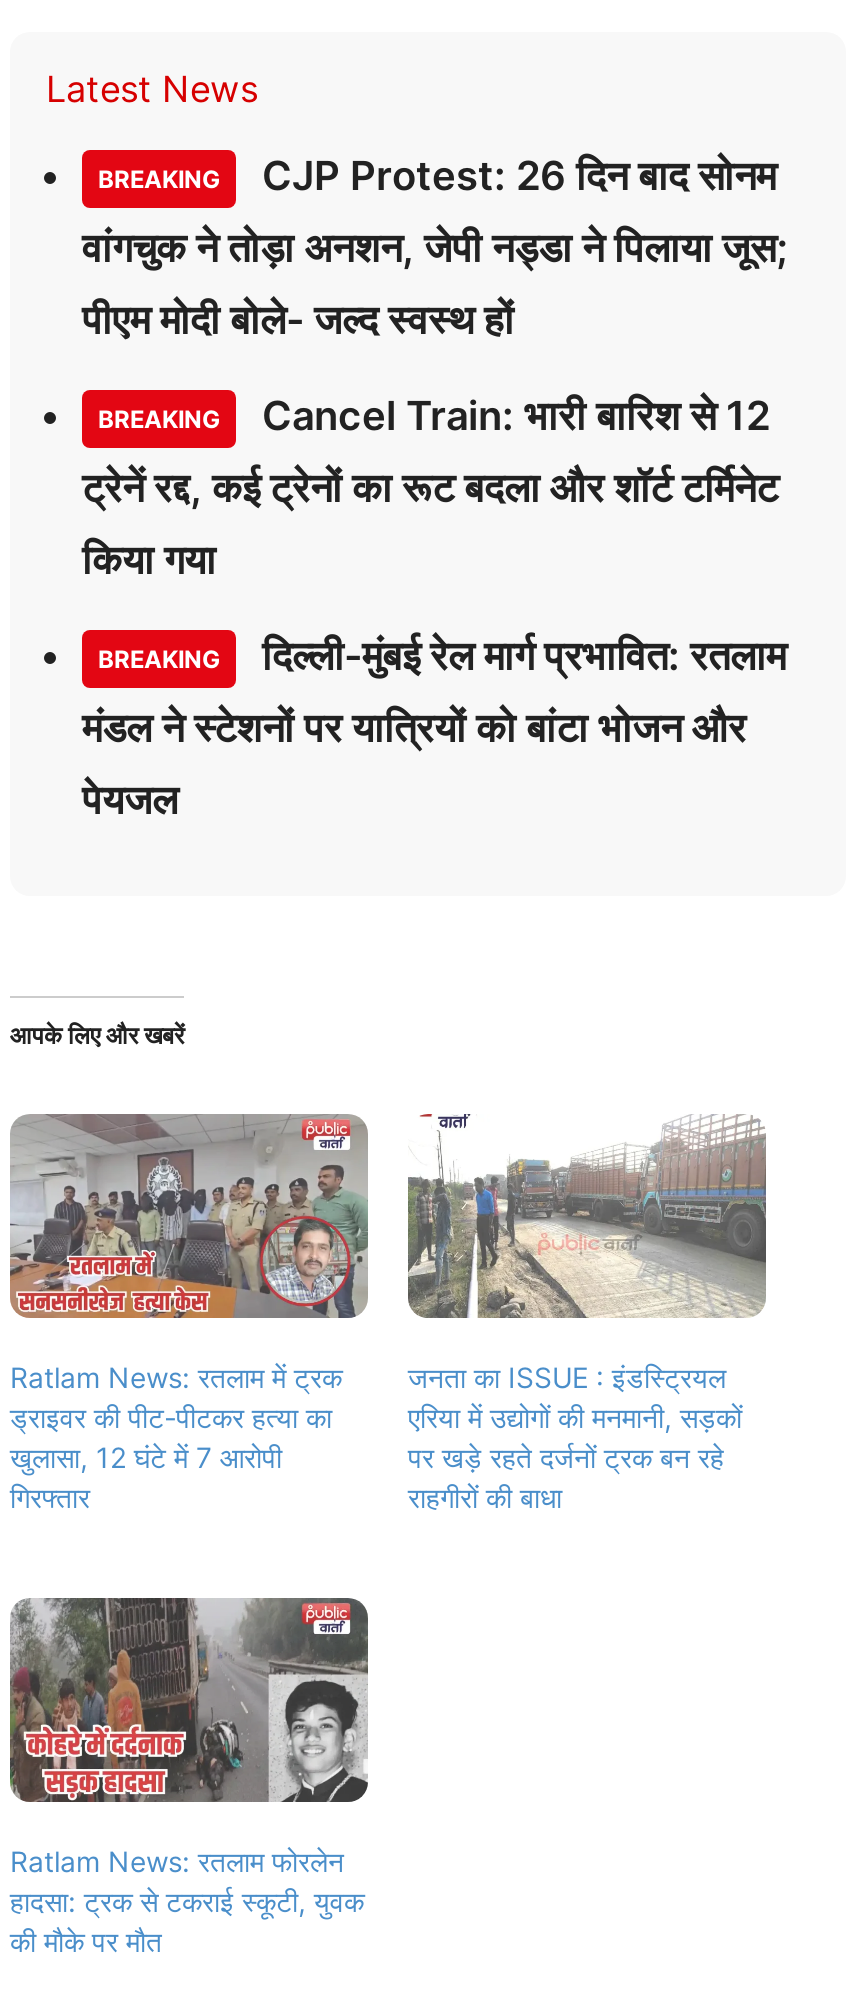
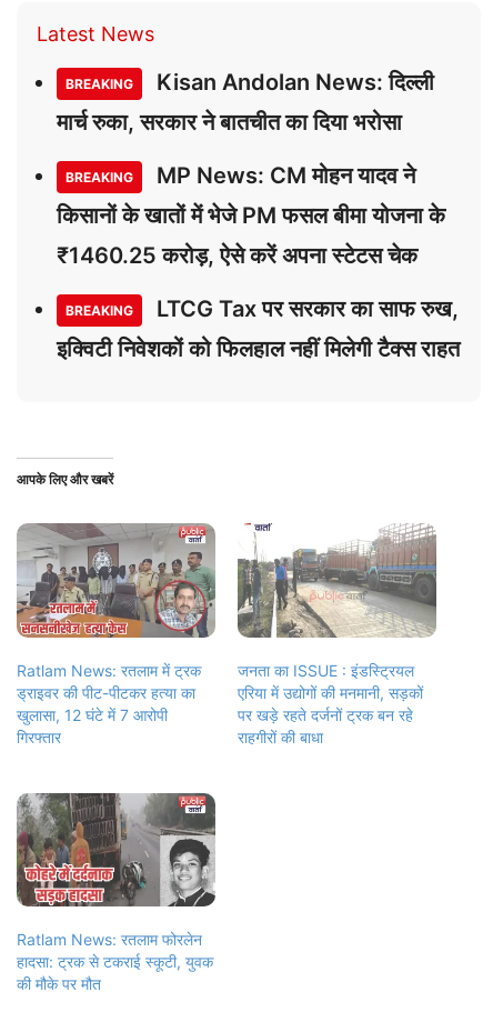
[82,151,788,343] CJP Protest: 26 दिन बाद सोनम | वांगचुक ने तोड़ा अनशन, जेपी नड्डा ने पिलाया जूस; | पीएम मोदी बोले- जल्द स्वस्थ हों -> [57,69,434,136] Kisan Andolan News: दिल्ली | मार्च रुका, सरकार ने बातचीत का दिया भरोसा
[252,391,770,439] Cancel Train: भारी बारिश से 12 -> [151,162,415,189] MP News: CM मोहन यादव ने
[82,463,778,511] ट्रेनें रद्द, कई ट्रेनों का रूट बदला और शॉर्ट टर्मिनेट -> [57,202,445,229] किसानों के खातों में भेजे PM फसल बीमा योजना के
[82,535,216,583] किया गया -> [57,242,417,269] ₹1460.25 करोड़, ऐसे करें अपना स्टेटस चेक
[82,631,786,823] दिल्ली-मुंबई रेल मार्ग प्रभावित: रतलाम | मंडल ने स्टेशनों पर यात्रियों को बांटा भोजन और | पेयजल -> [57,296,460,362] LTCG Tax पर सरकार का साफ रुख, | इक्विटी निवेशकों को फिलहाल नहीं मिलेगी टैक्स राहत

